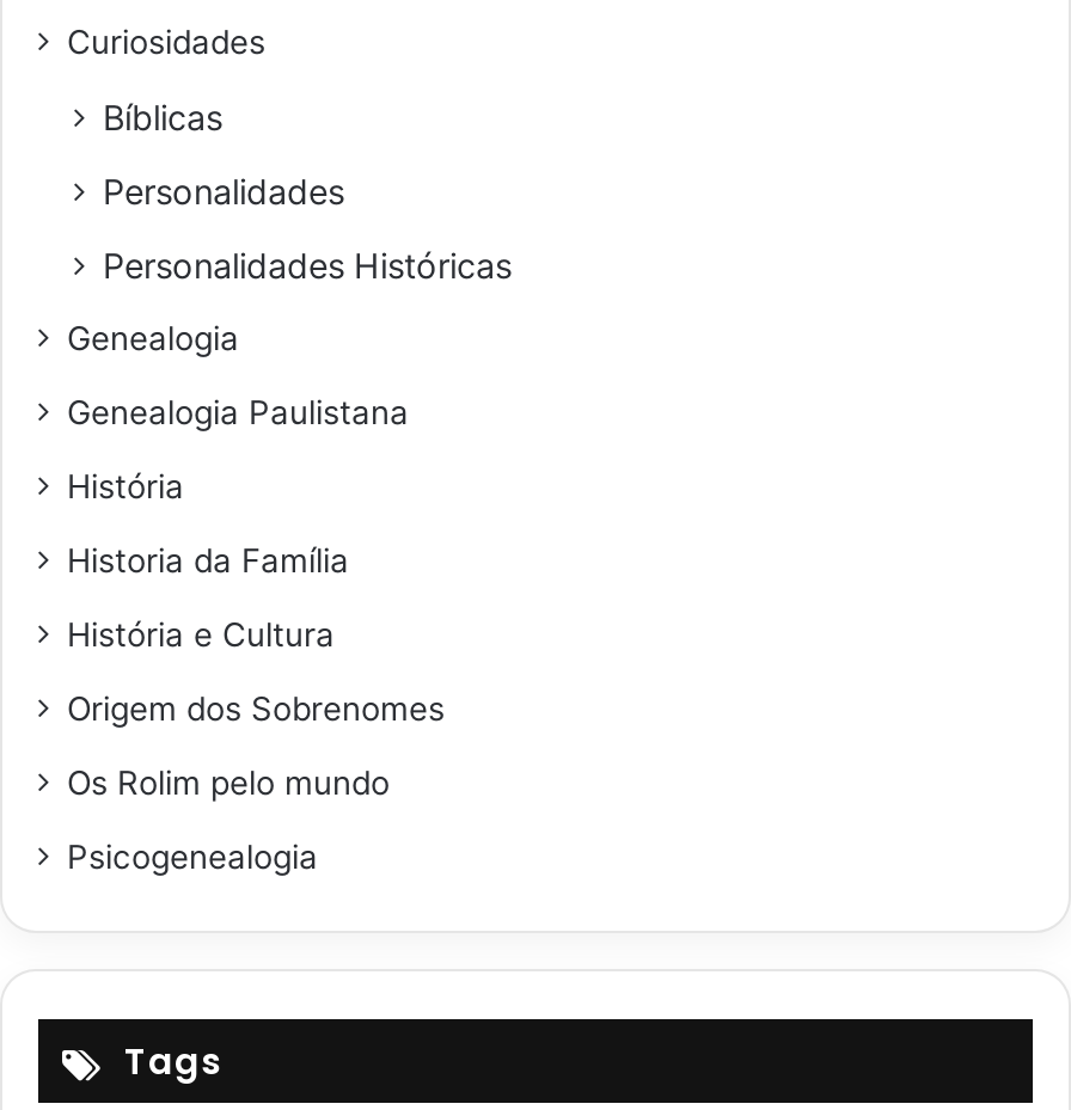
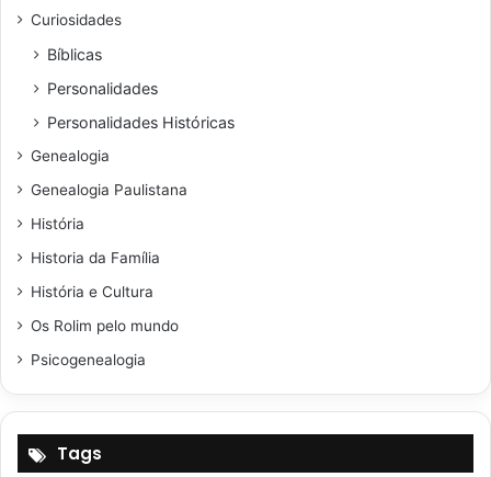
[67,689,445,727] Origem dos Sobrenomes -> none

